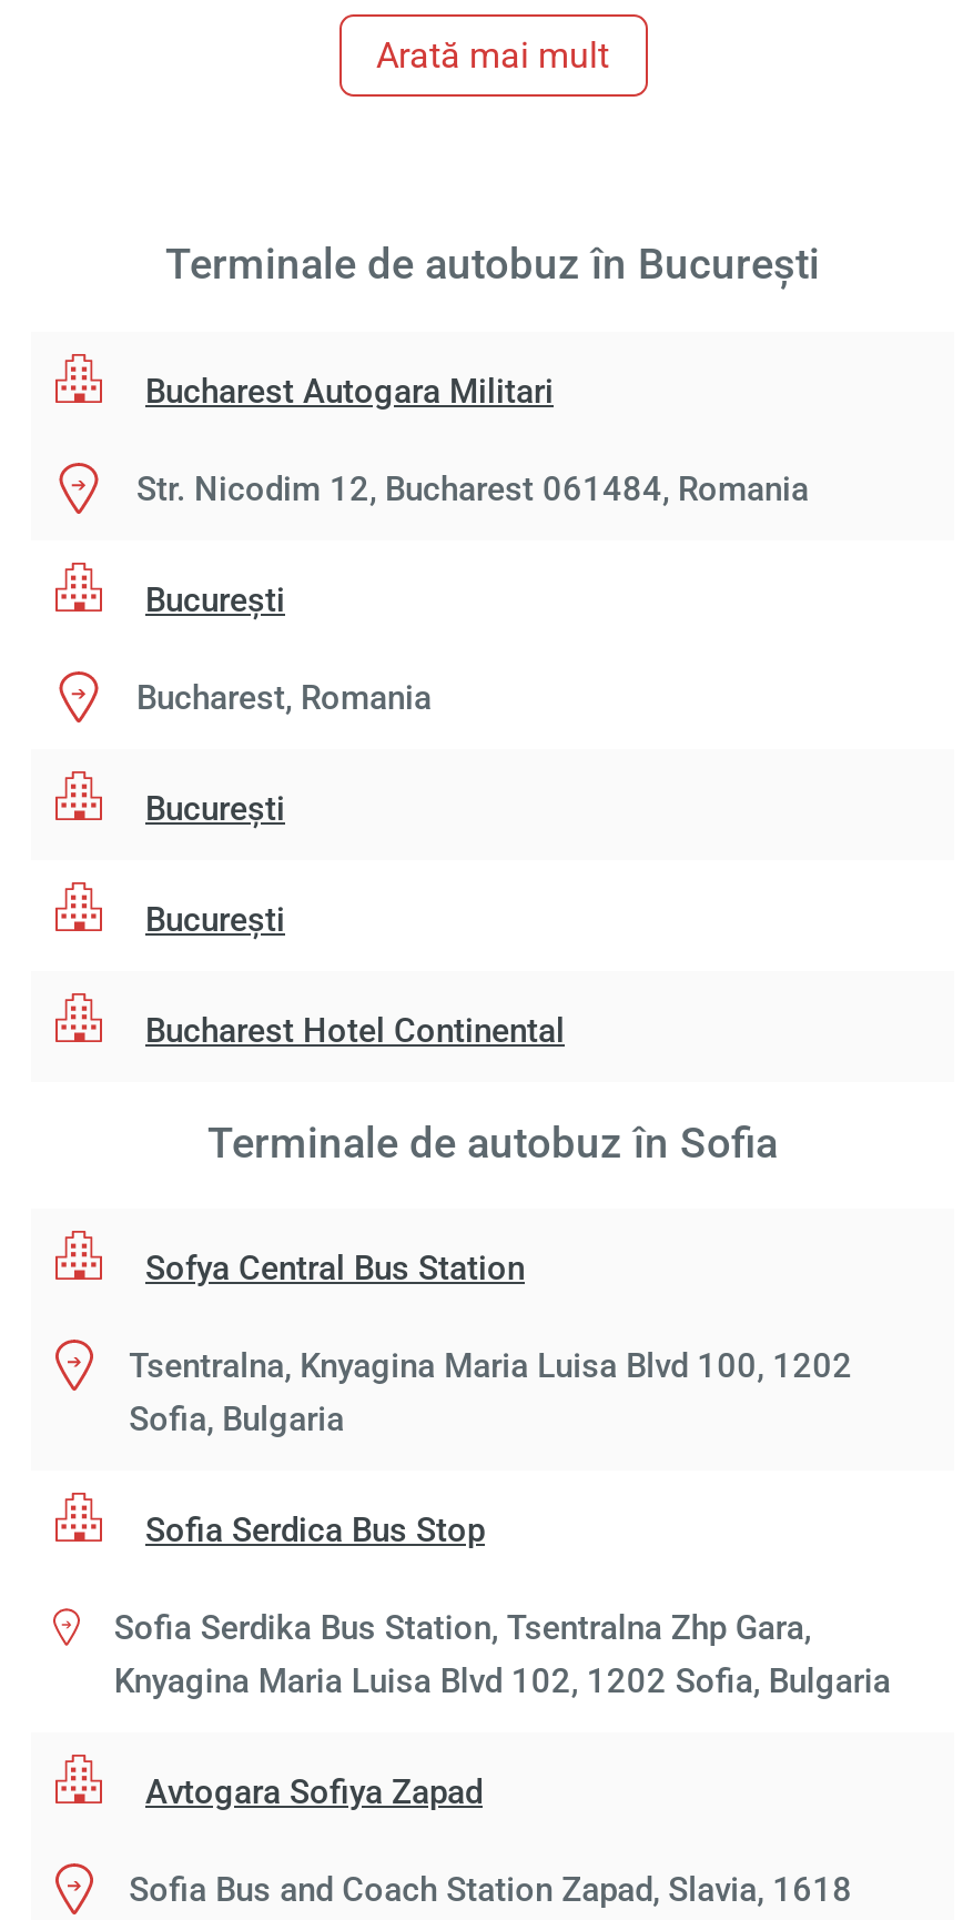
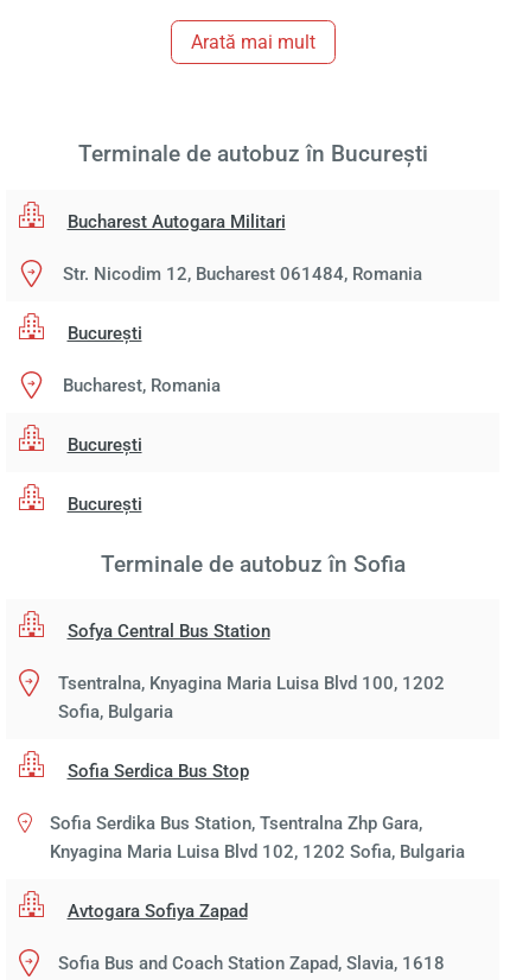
[145,1011,565,1051] Bucharest Hotel Continental -> none

